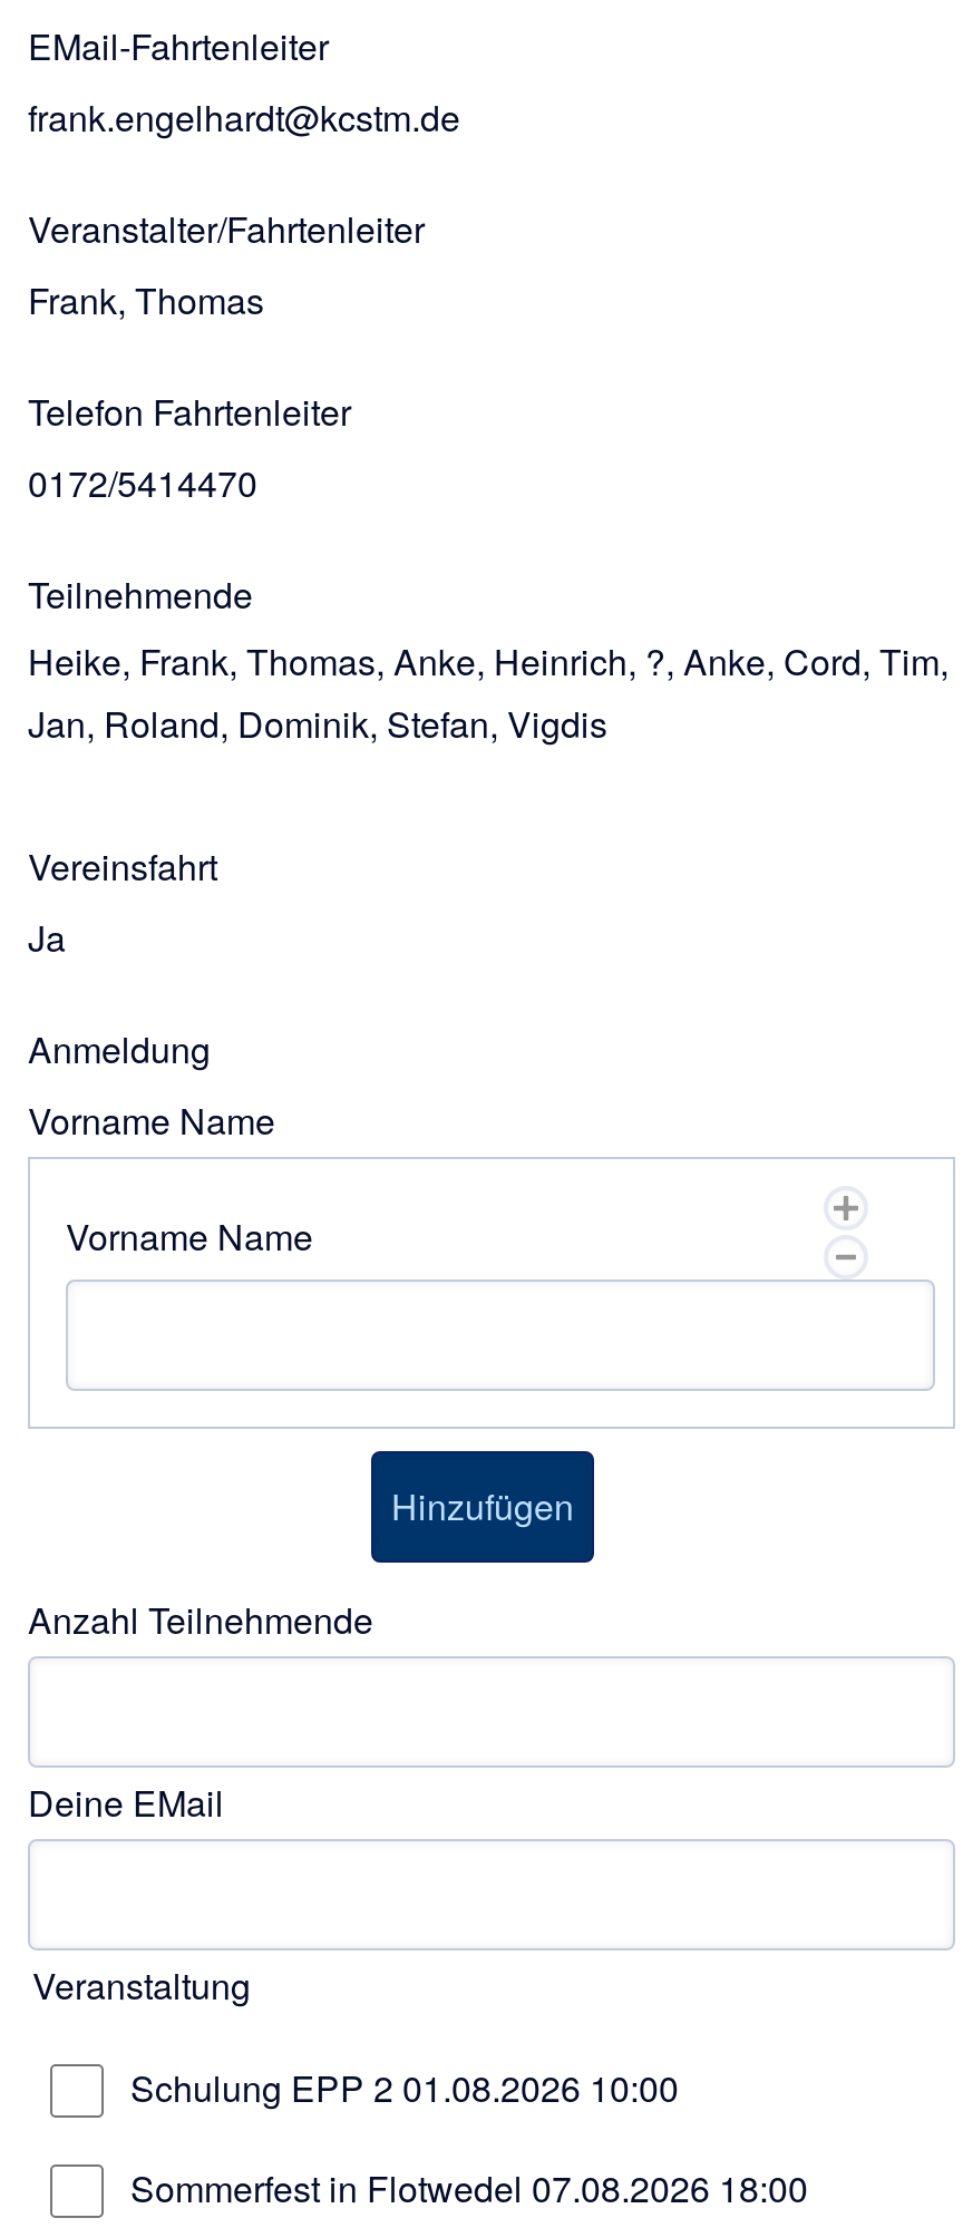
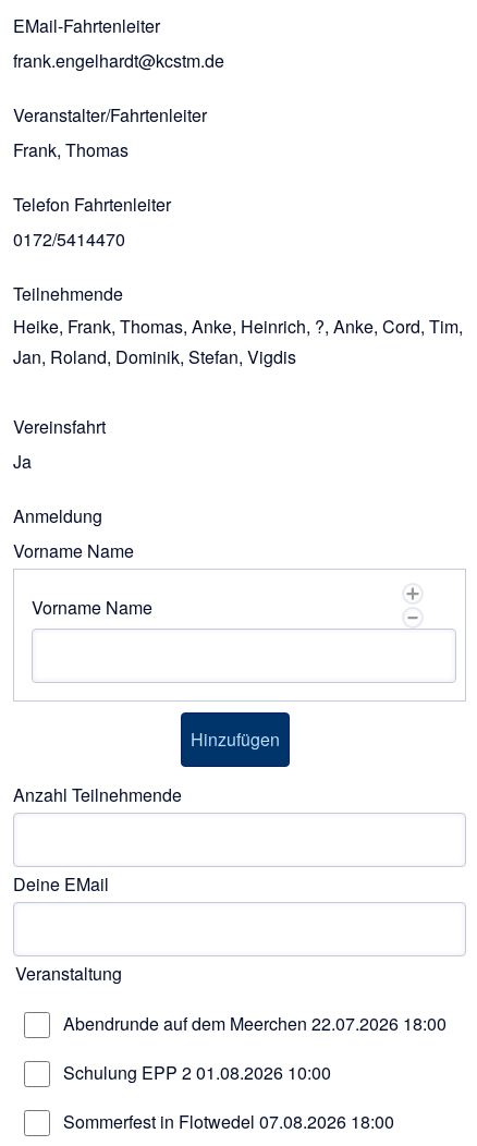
none -> [63,1011,447,1037] Abendrunde auf dem Meerchen 22.07.2026 18:00

